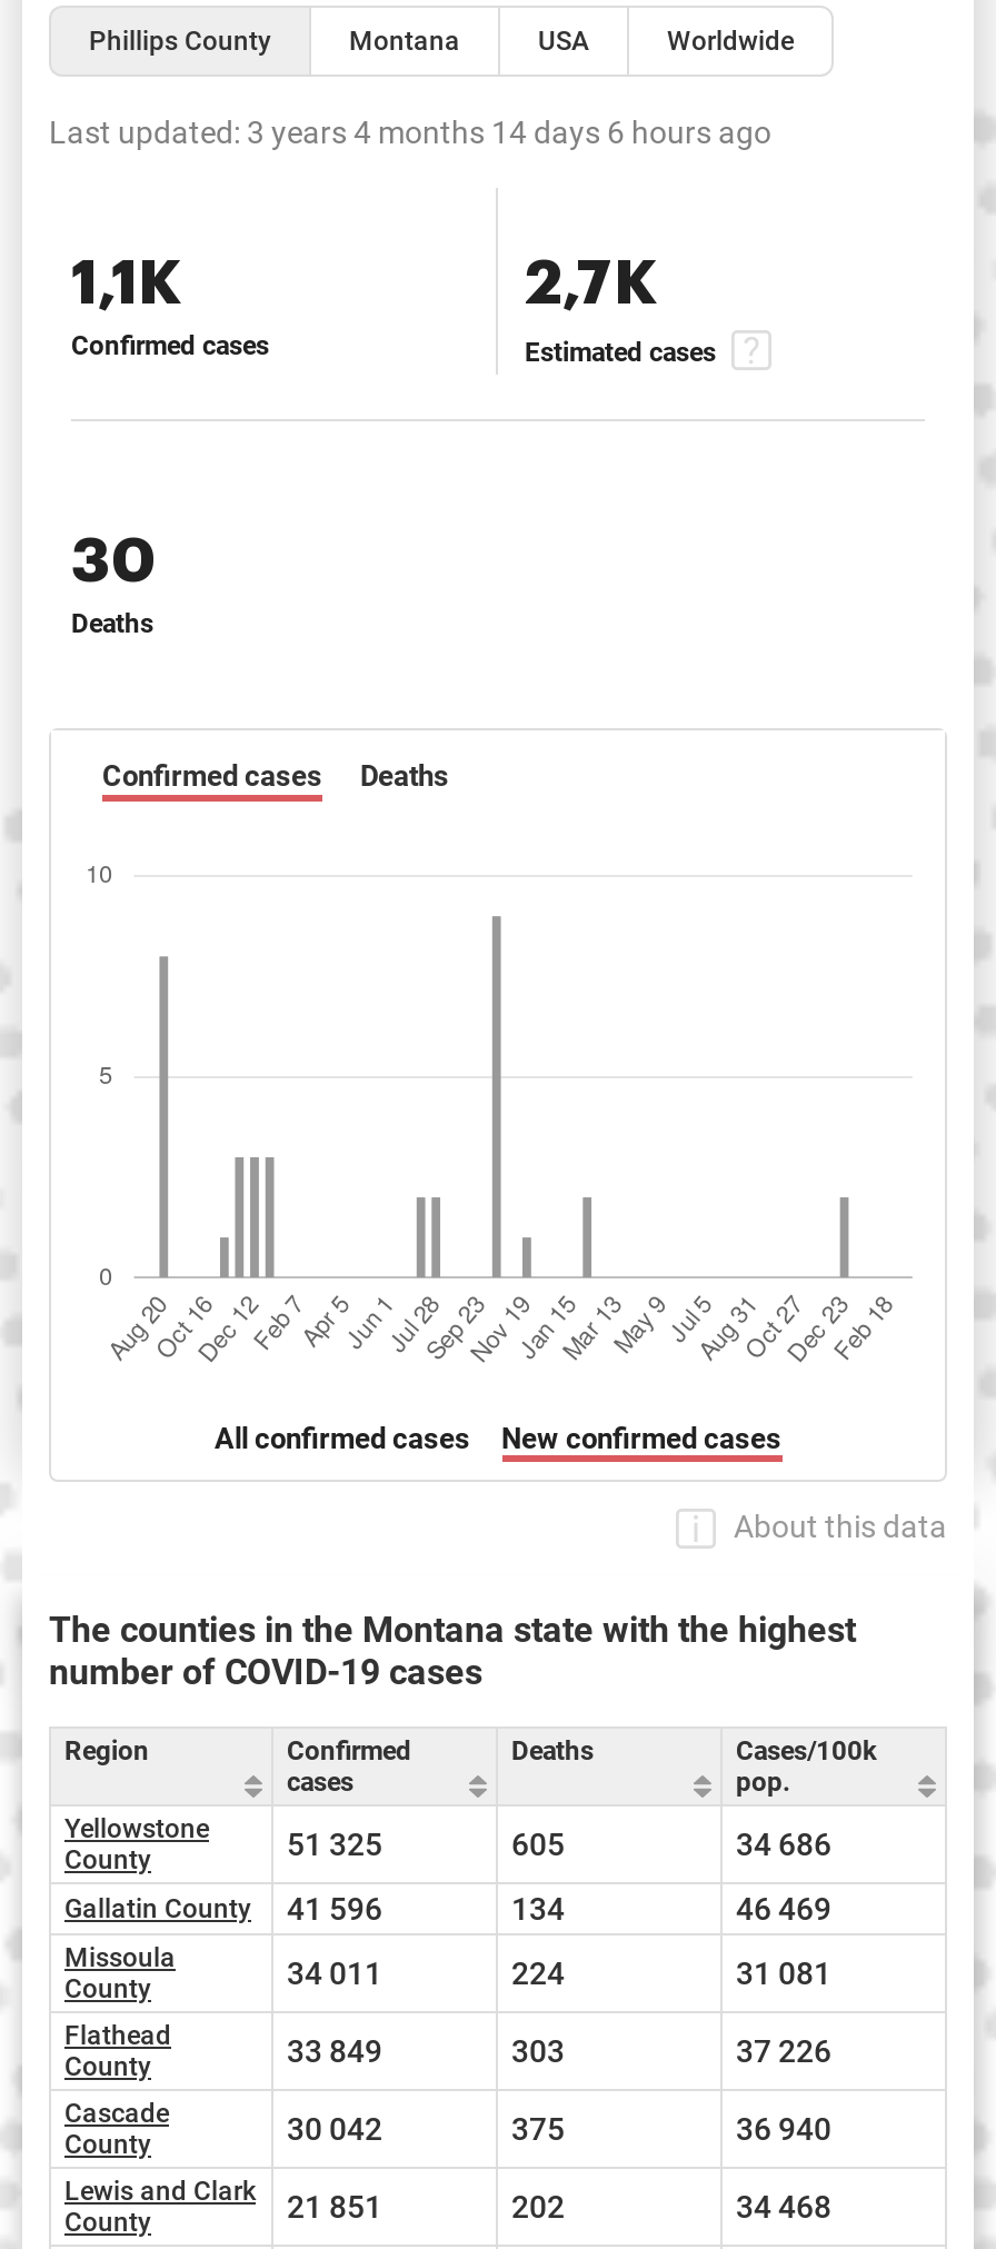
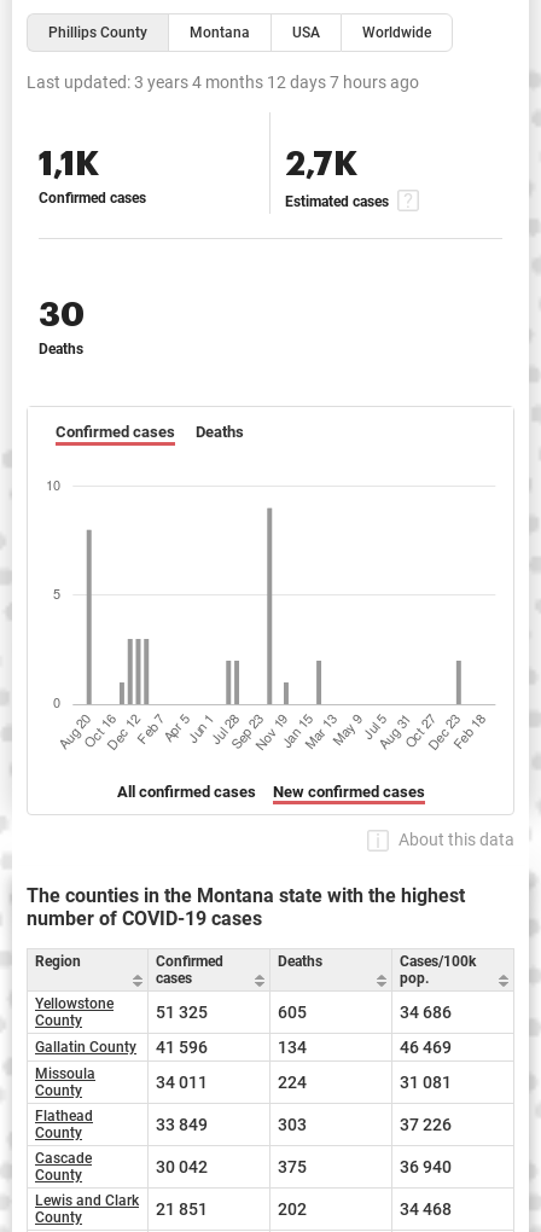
[49,114,771,150] Last updated: 3 years 4 months 14 days 6 hours ago -> [27,72,419,92] Last updated: 3 years 4 months 12 days 7 hours ago

